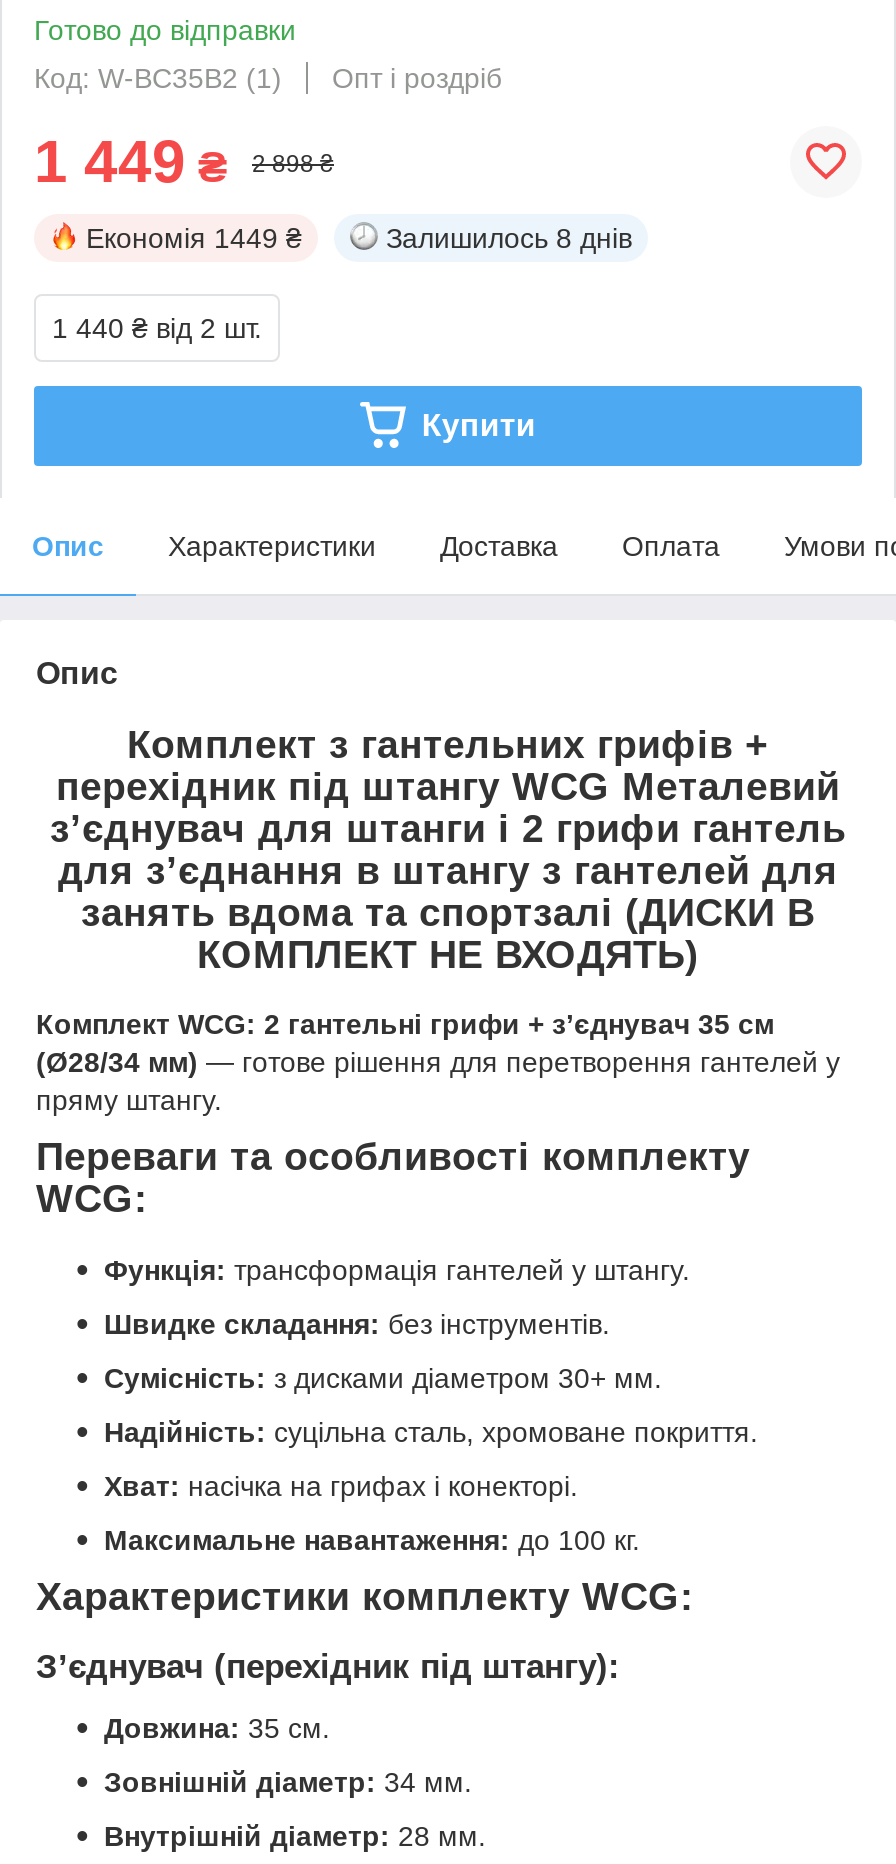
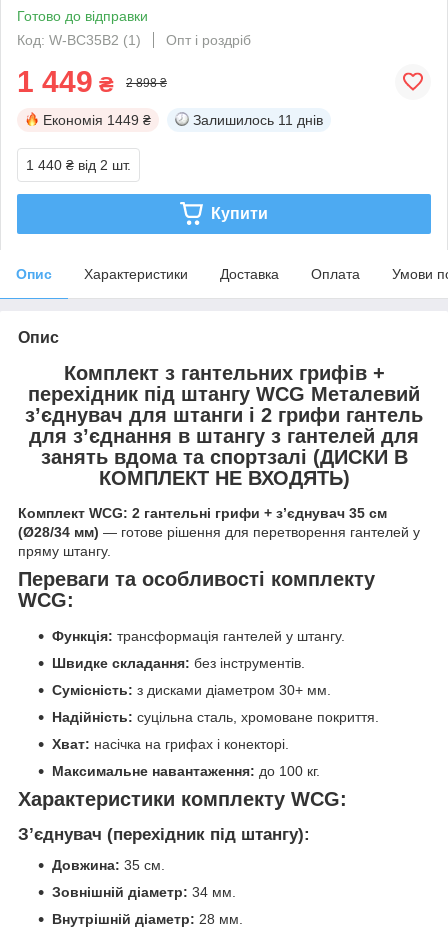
[386,222,632,254] Залишилось 8 днів -> [193,112,323,128] Залишилось 11 днів

